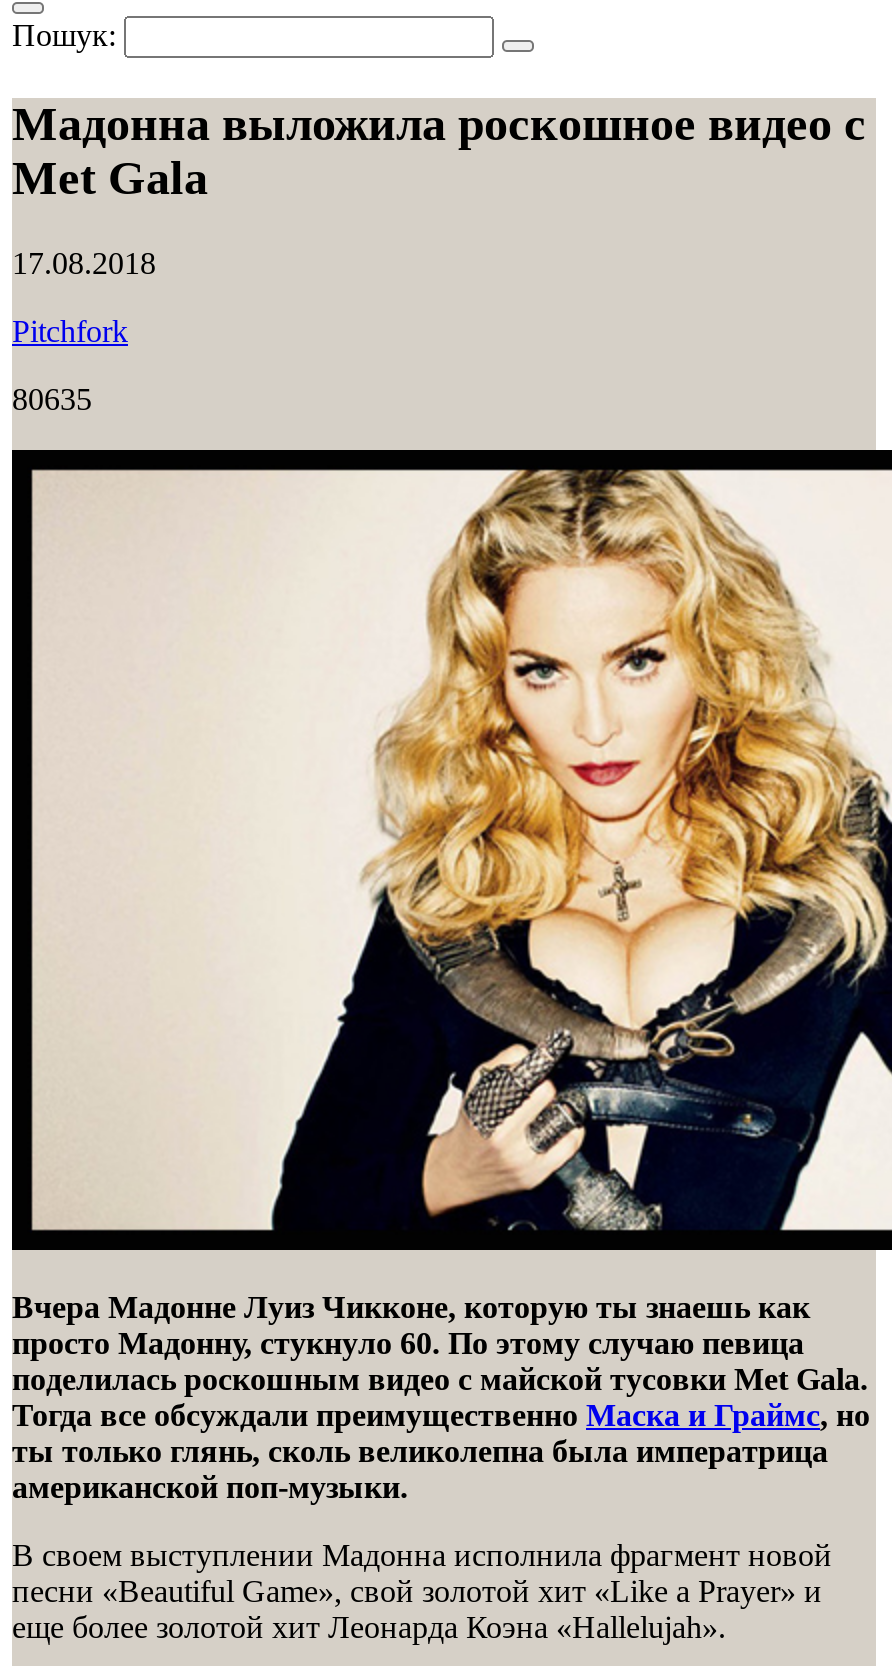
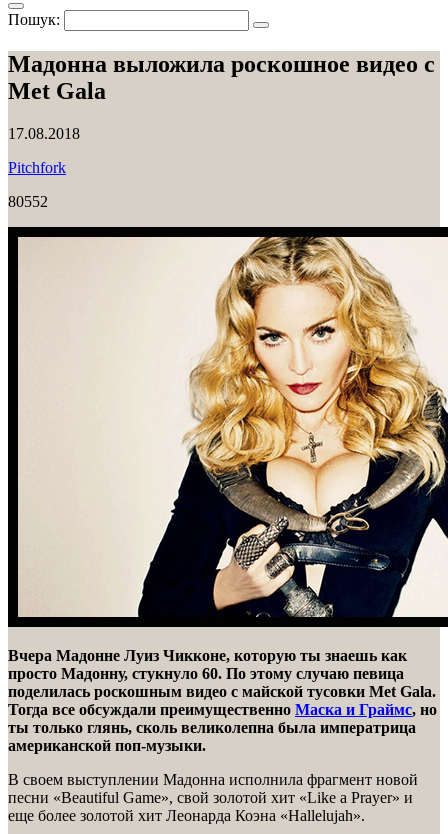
[12,382,92,416] 80635 -> [8,193,48,210] 80552

